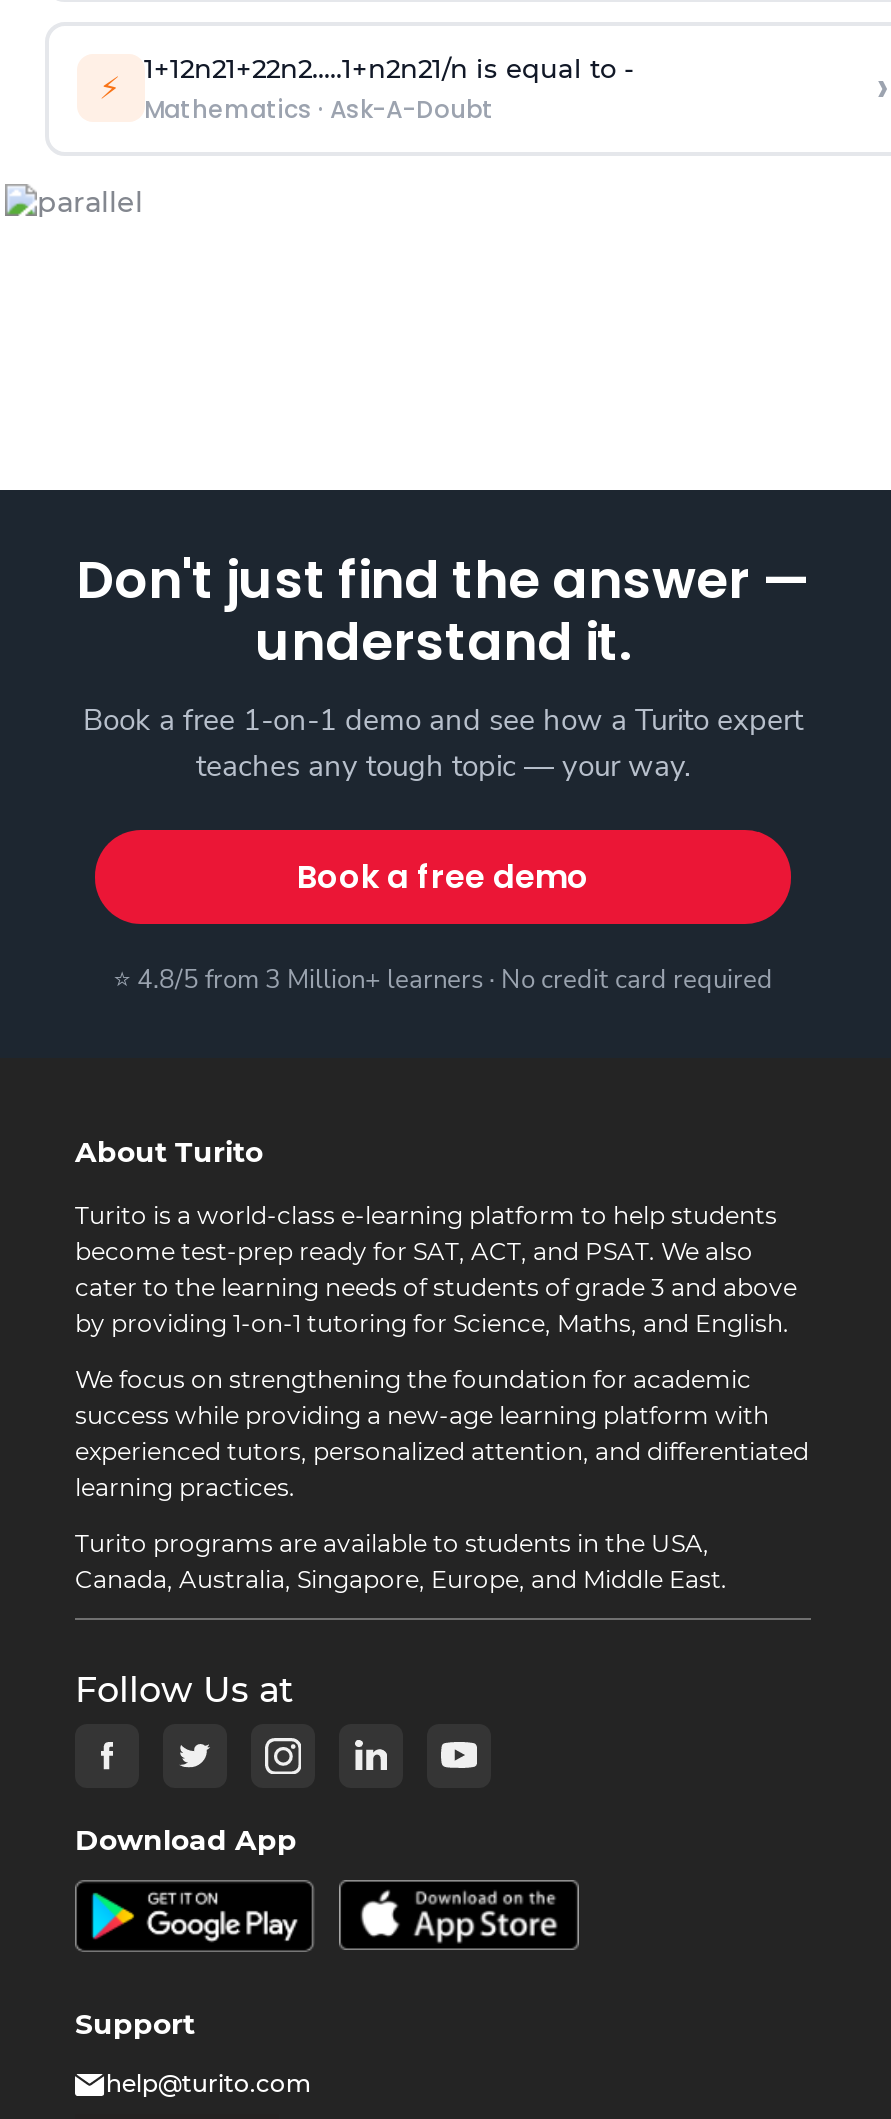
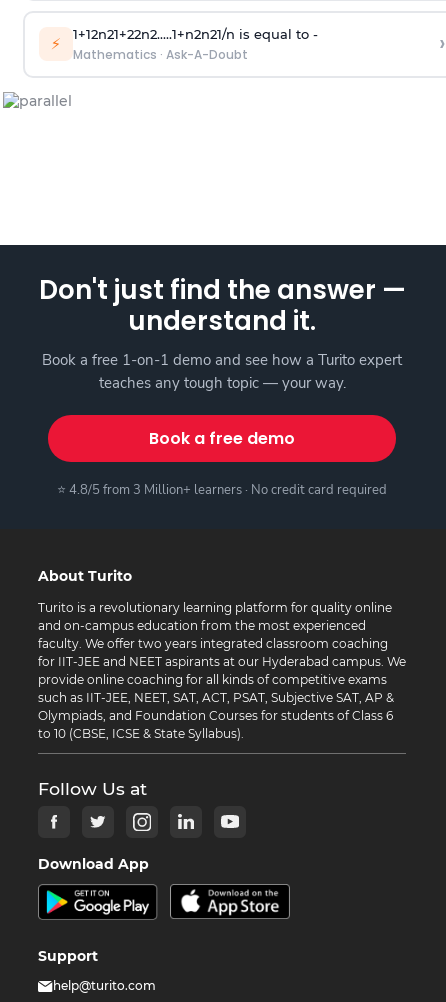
[75,1199,809,1593] Turito is a world-class e-learning platform to help students | become test-prep ready for SAT, ACT, and PSAT. We also | cater to the learning needs of students of grade 3 and above | by providing 1-on-1 tutoring for Science, Maths, and English. | We focus on strengthening the foundation for academic | success while providing a new-age learning platform with | experienced tutors, personalized attention, and differentiated | learning practices. | Turito programs are available to students in the USA, | Canada, Australia, Singapore, Europe, and Middle East. -> [38,600,406,741] Turito is a revolutionary learning platform for quality online | and on-campus education from the most experienced | faculty. We offer two years integrated classroom coaching | for IIT-JEE and NEET aspirants at our Hyderabad campus. We | provide online coaching for all kinds of competitive exams | such as IIT-JEE, NEET, SAT, ACT, PSAT, Subjective SAT, AP & | Olympiads, and Foundation Courses for students of Class 6 | to 10 (CBSE, ICSE & State Syllabus).

